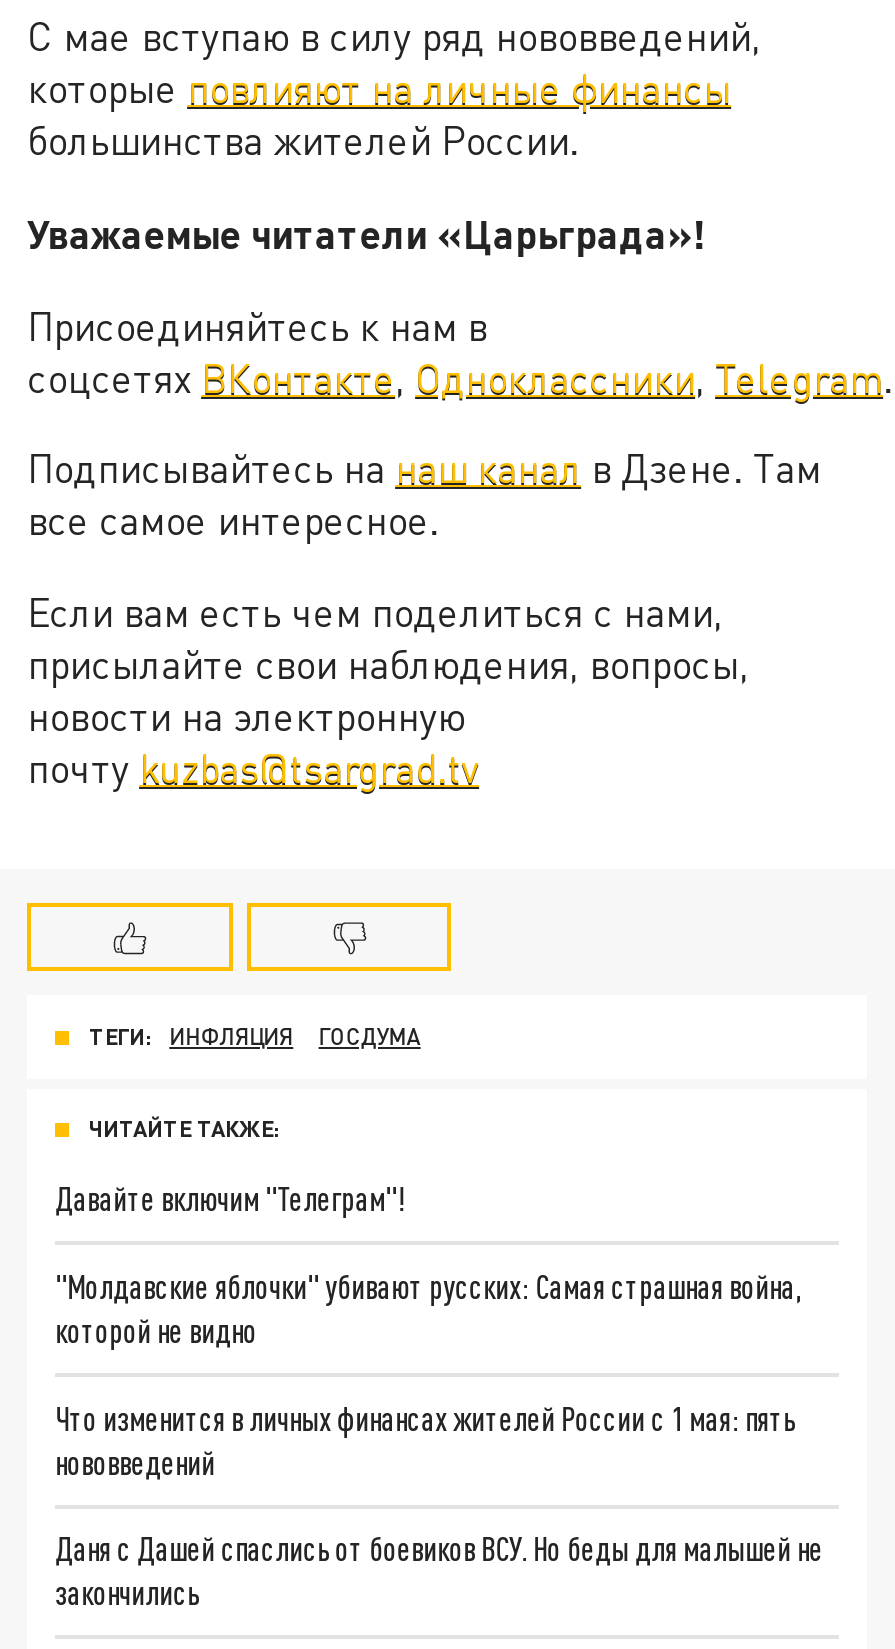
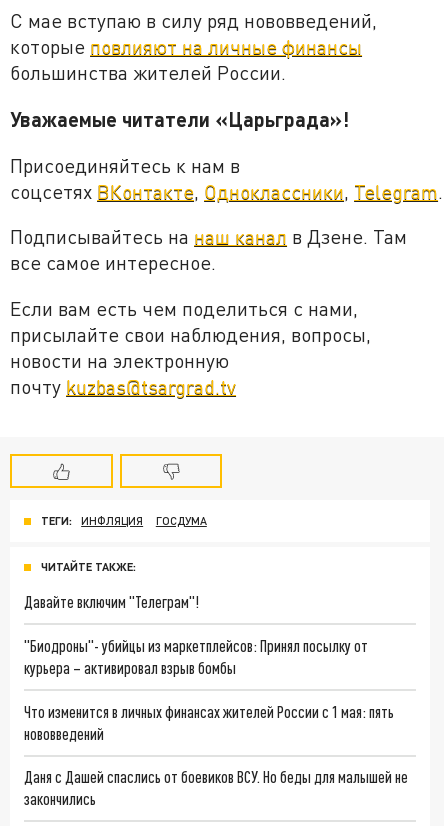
[55,1267,801,1349] "Молдавские яблочки" убивают русских: Самая страшная война, | которой не видно -> [24,636,368,677] "Биодроны"- убийцы из маркетплейсов: Принял посылку от | курьера – активировал взрыв бомбы

